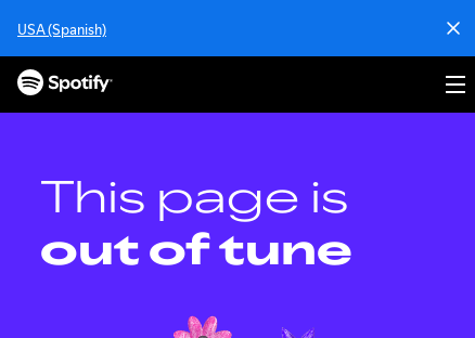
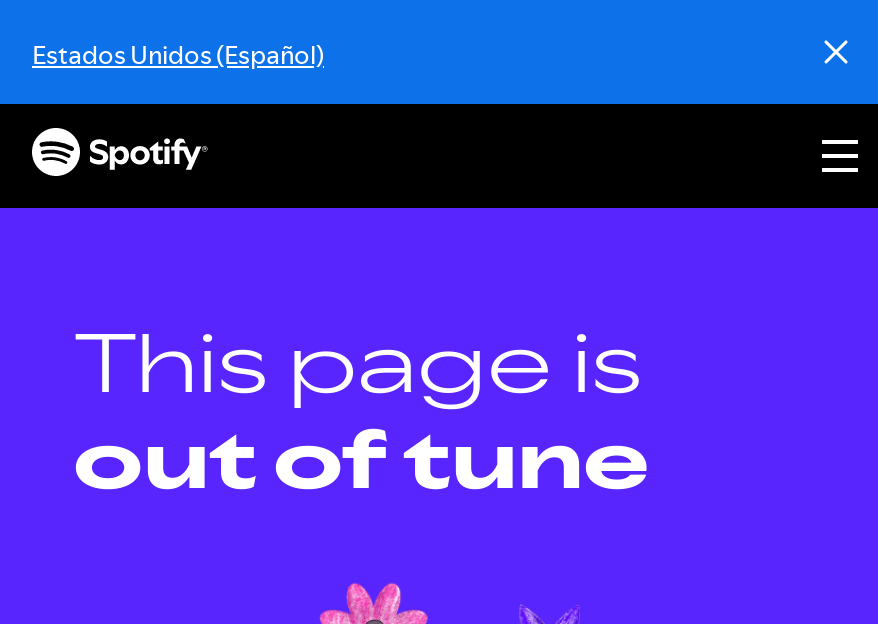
[17,19,106,39] USA (Spanish) -> [32,36,324,72] Estados Unidos (Español)

